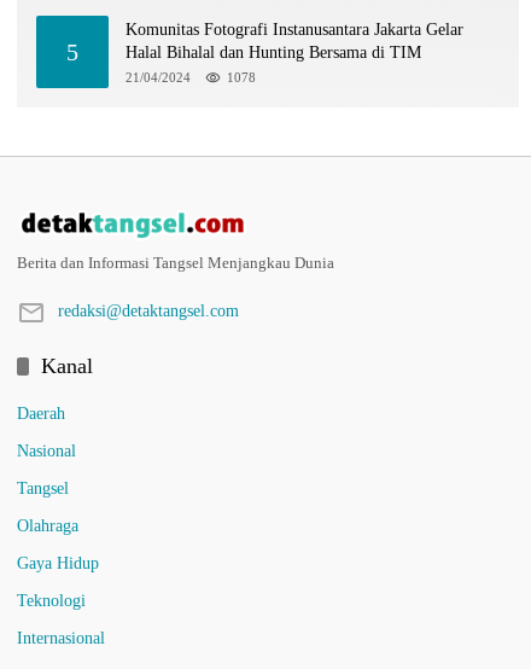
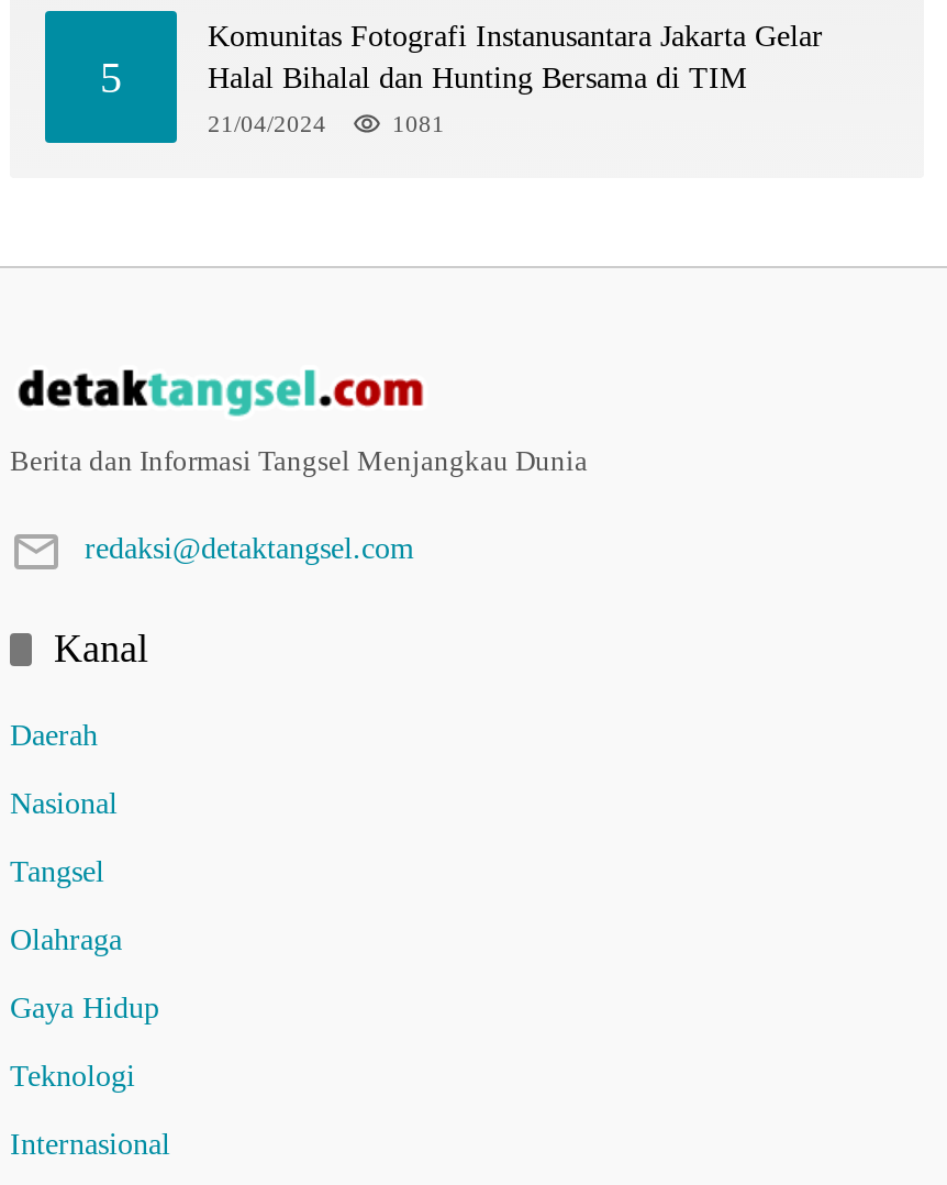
[227,70,256,84] 1078 -> [392,109,445,136] 1081

